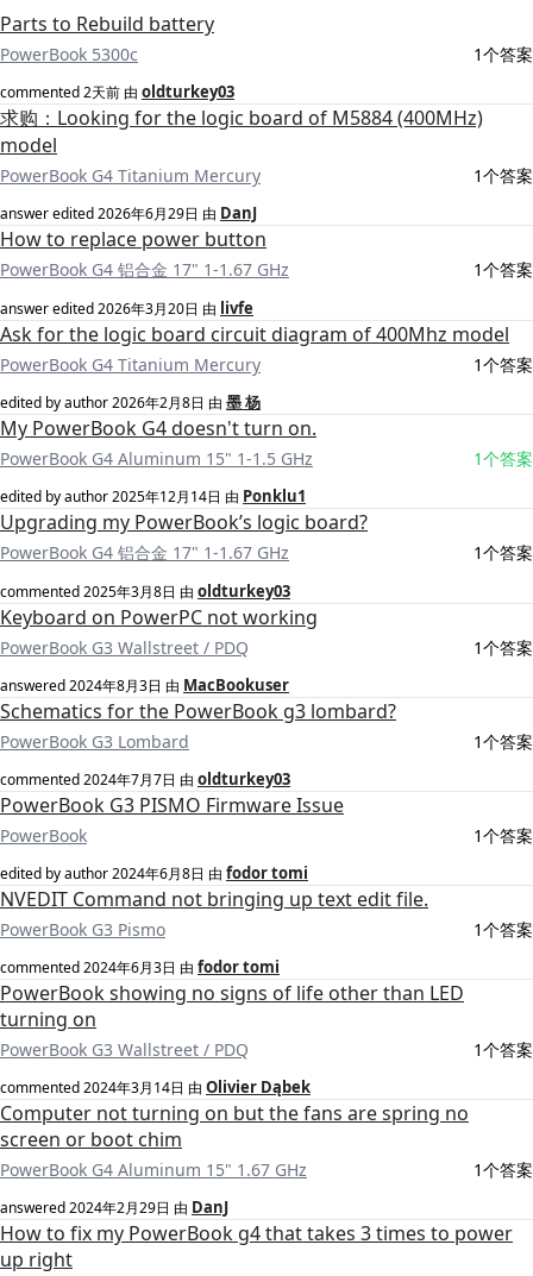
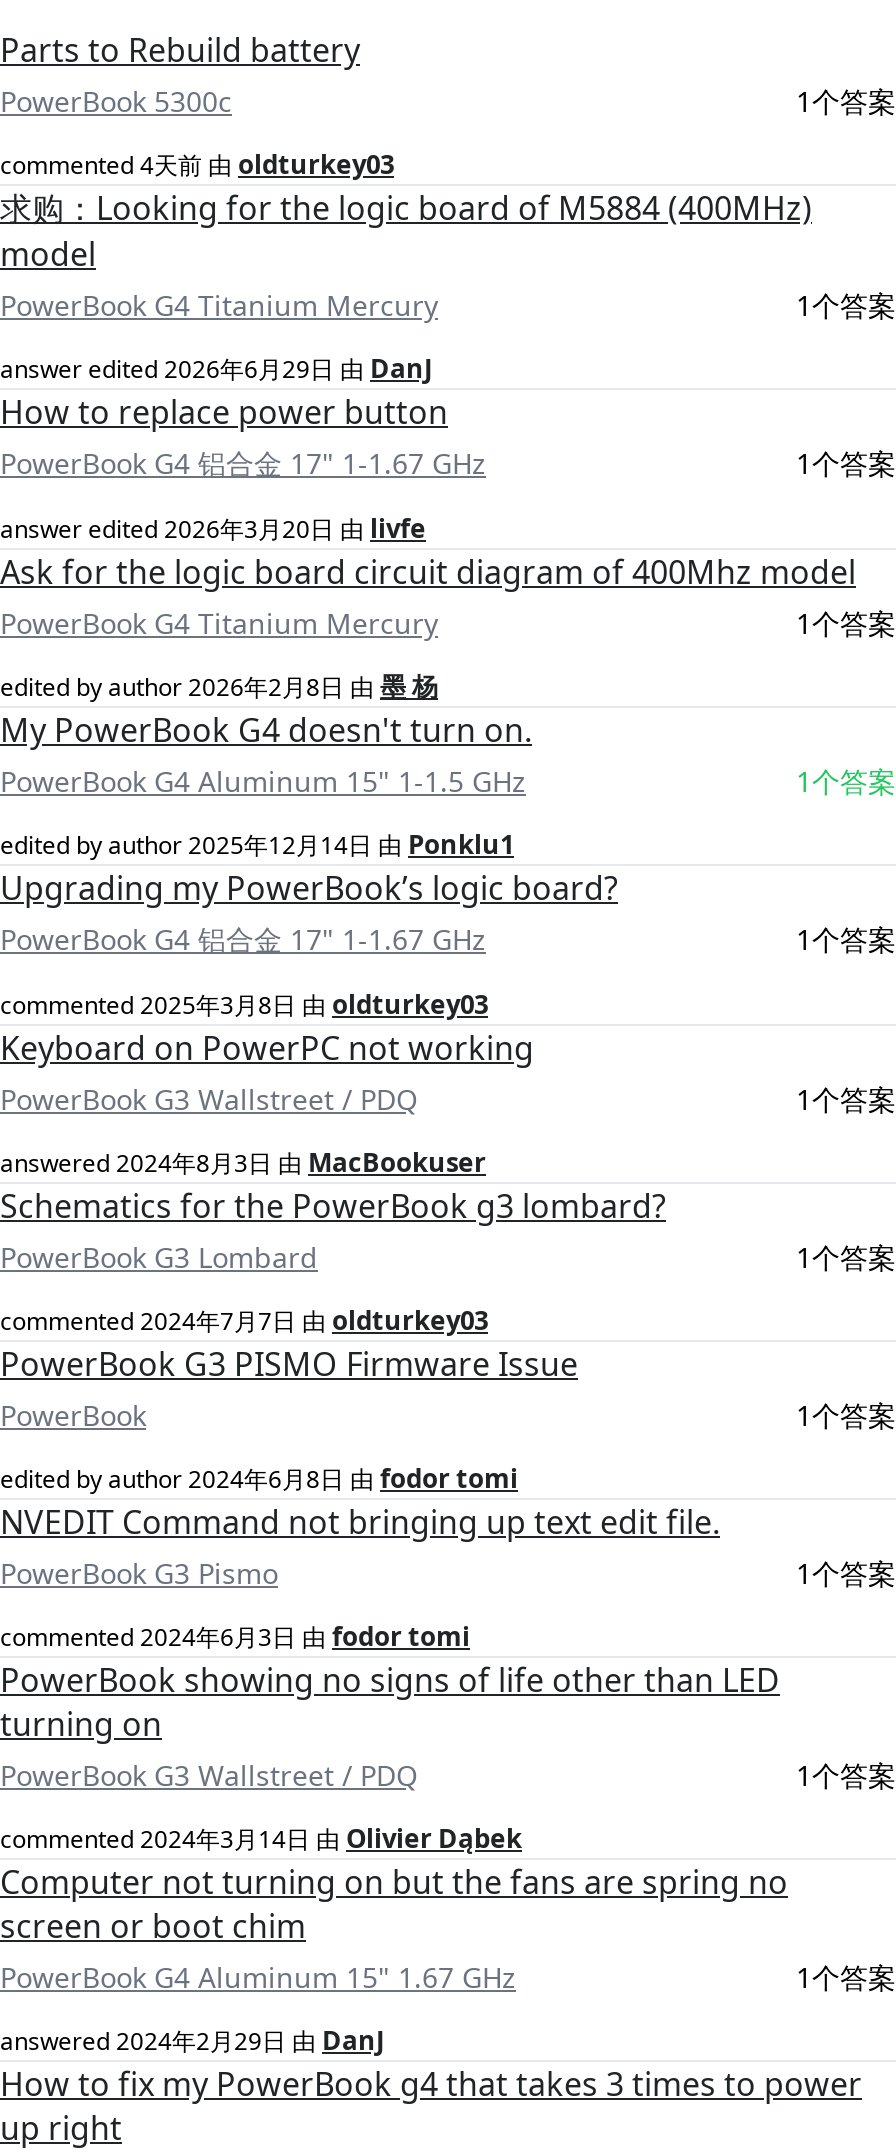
[0,81,234,102] commented 2天前由oldturkey03 -> [0,146,394,182] commented 4天前由oldturkey03

